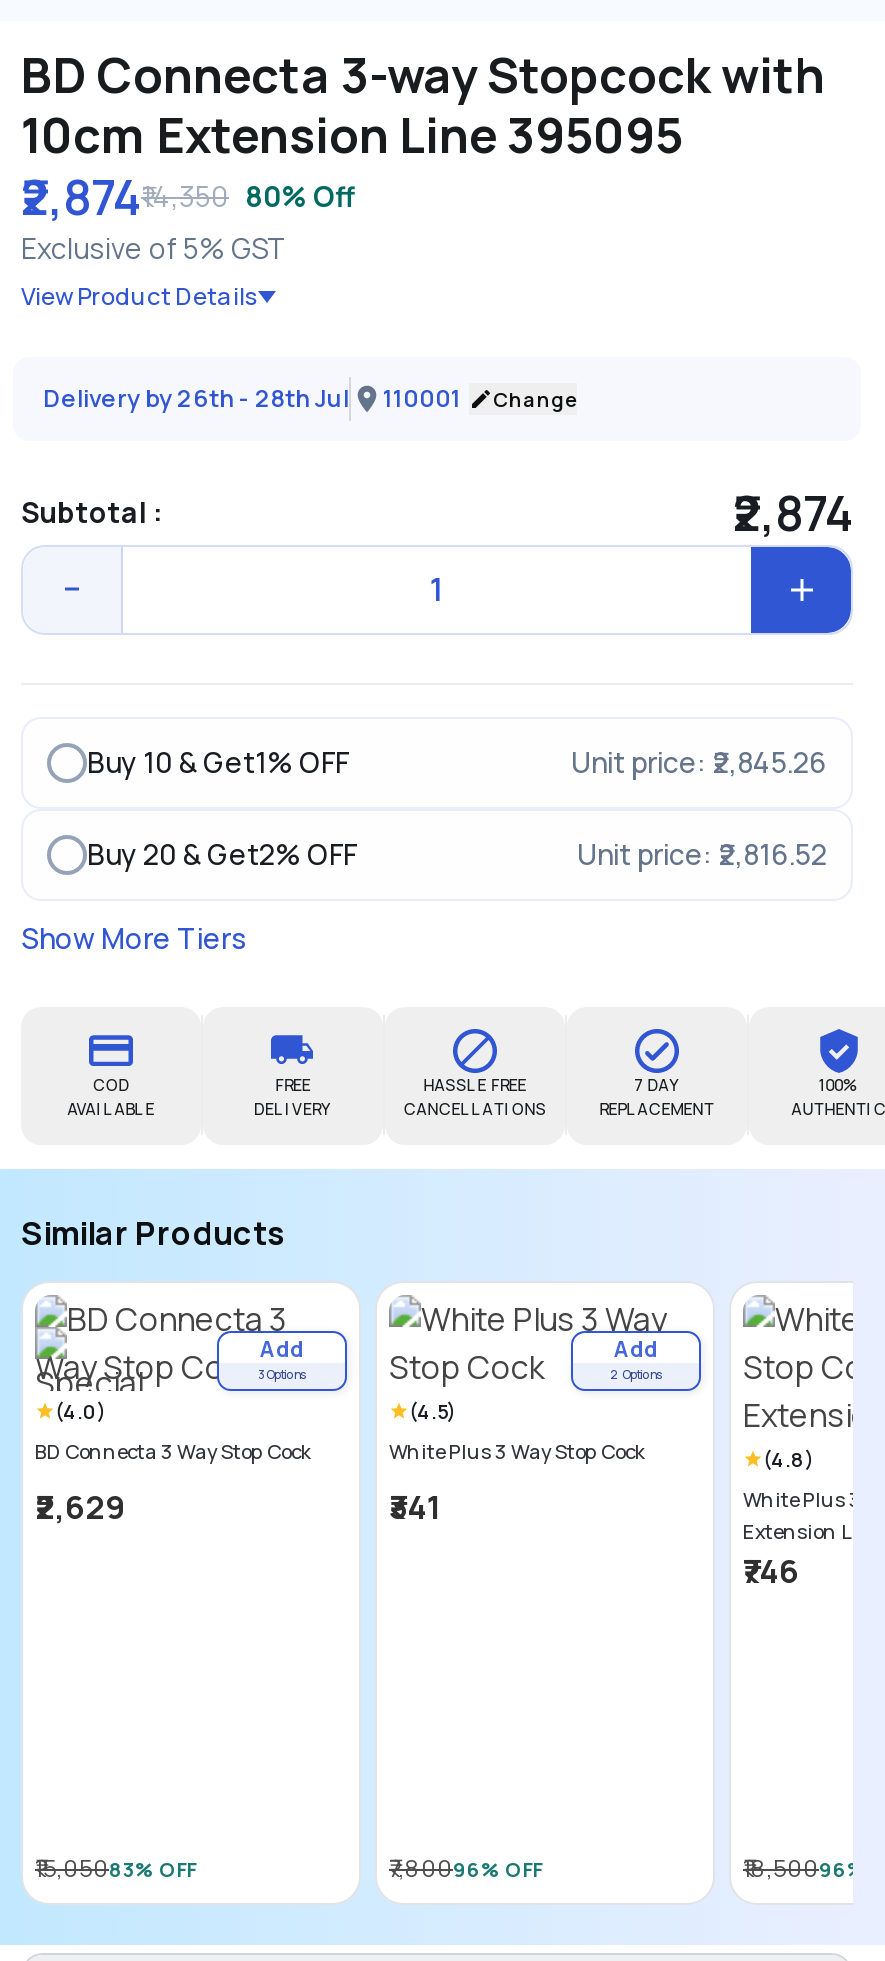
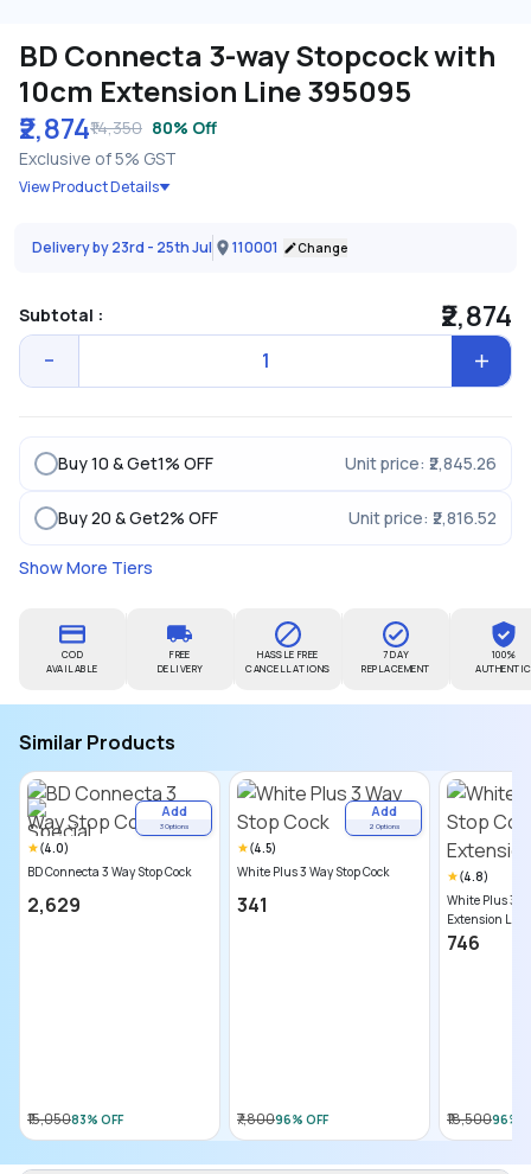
[43,380,349,414] Delivery by 26th - 28th Jul -> [32,237,212,257] Delivery by 23rd - 25th Jul

